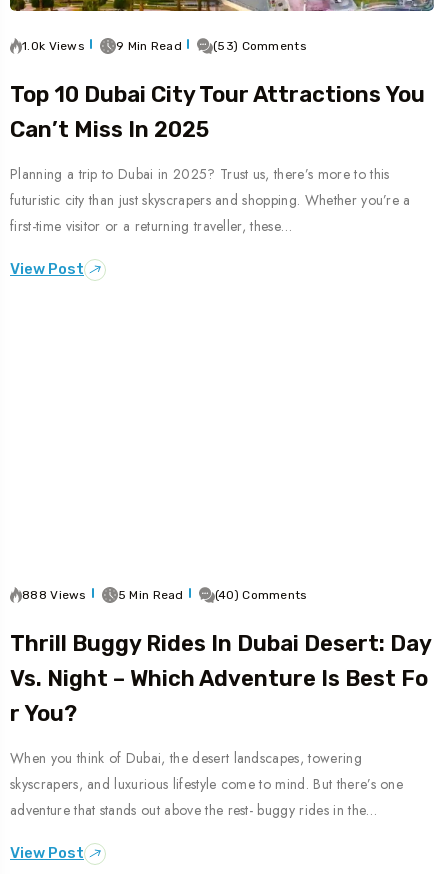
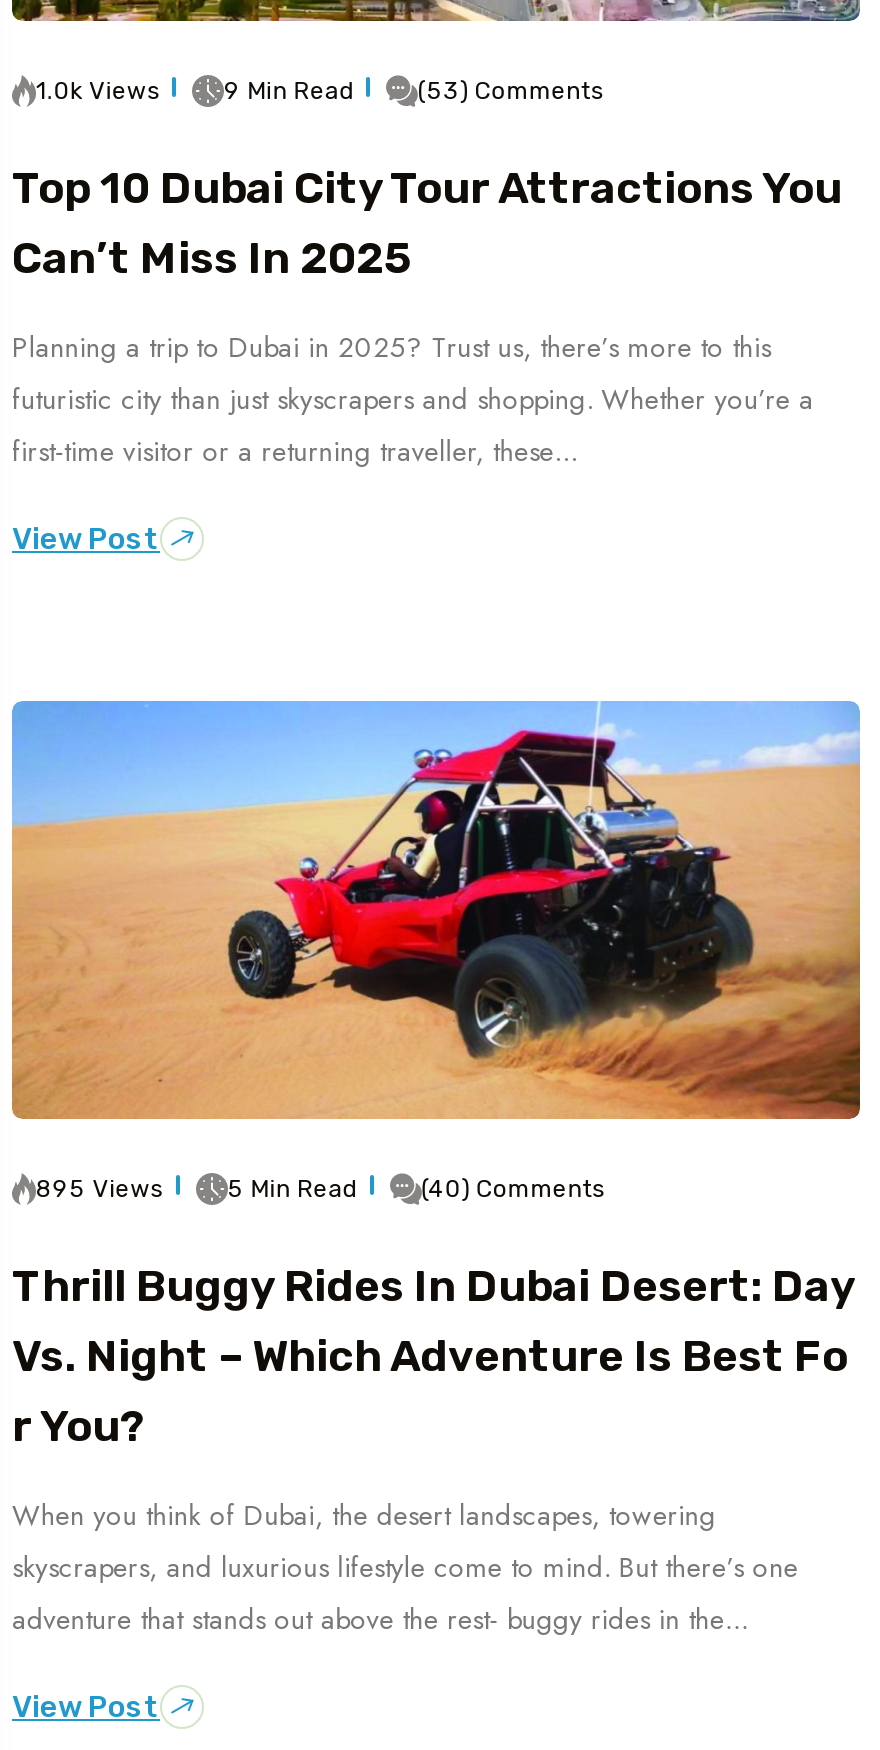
none -> [10,700,862,1122] [image]
[22,588,87,602] 888 Views -> [36,1176,165,1204] 895 Views

